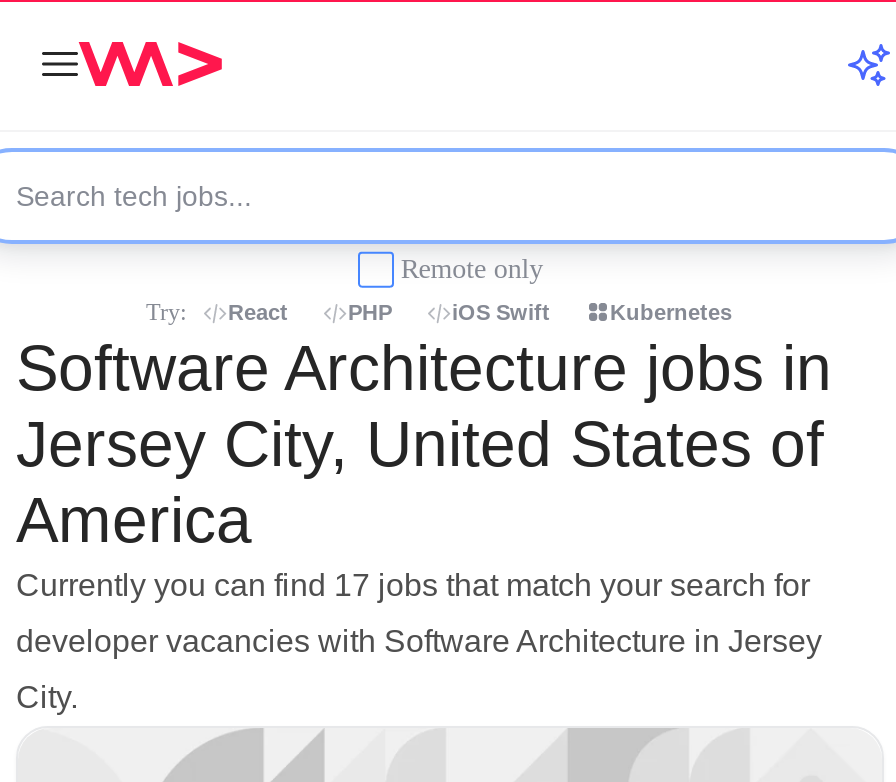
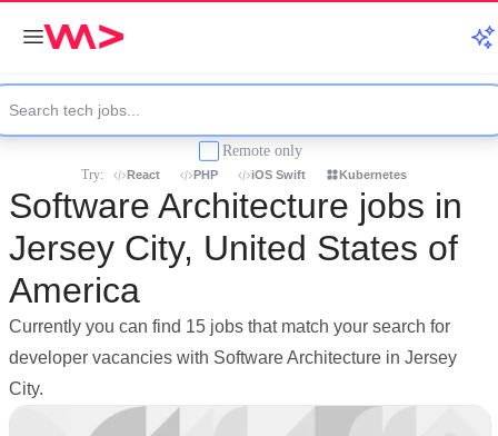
[16,568,810,602] Currently you can find 17 jobs that match your search for -> [9,317,450,336] Currently you can find 15 jobs that match your search for

